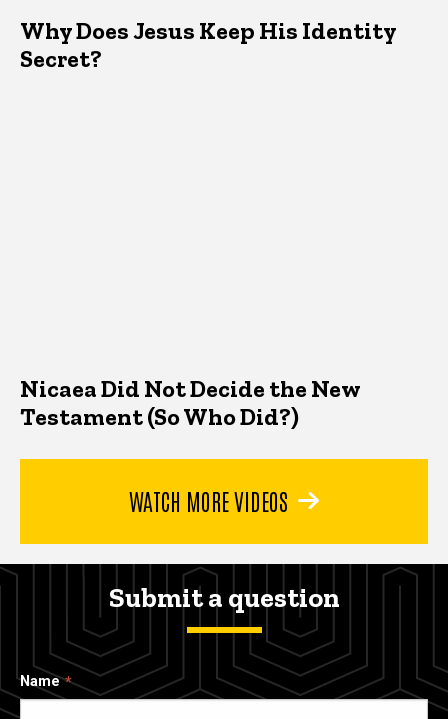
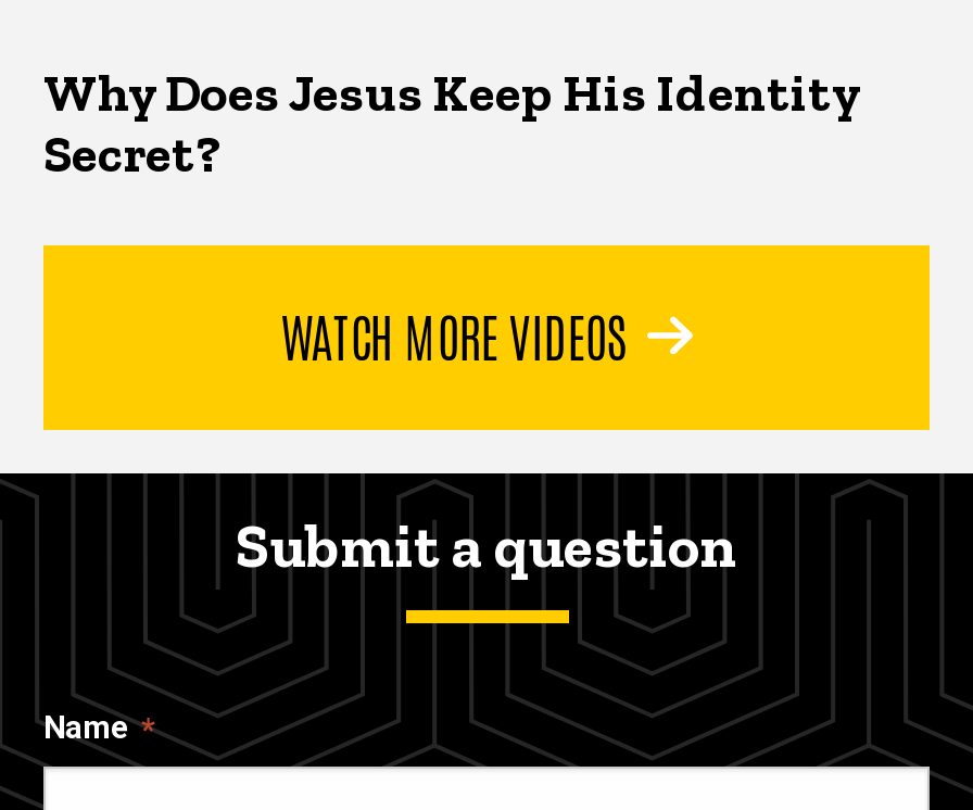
[20,374,360,431] Nicaea Did Not Decide the New | Testament (So Who Did?) -> none

